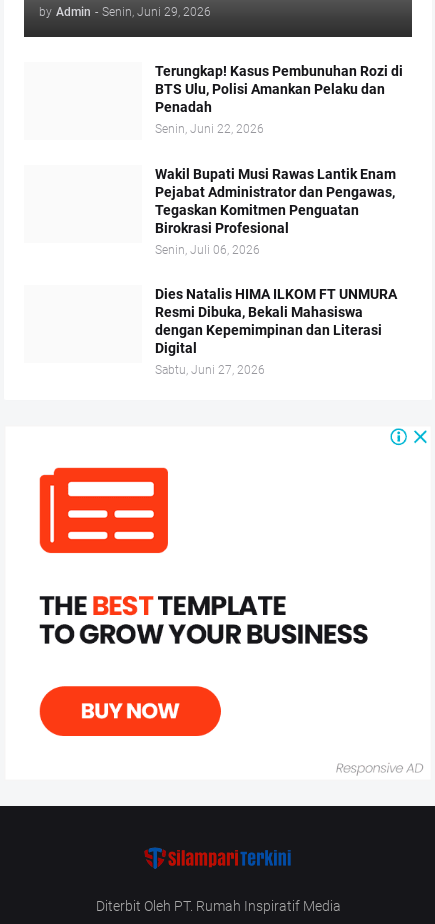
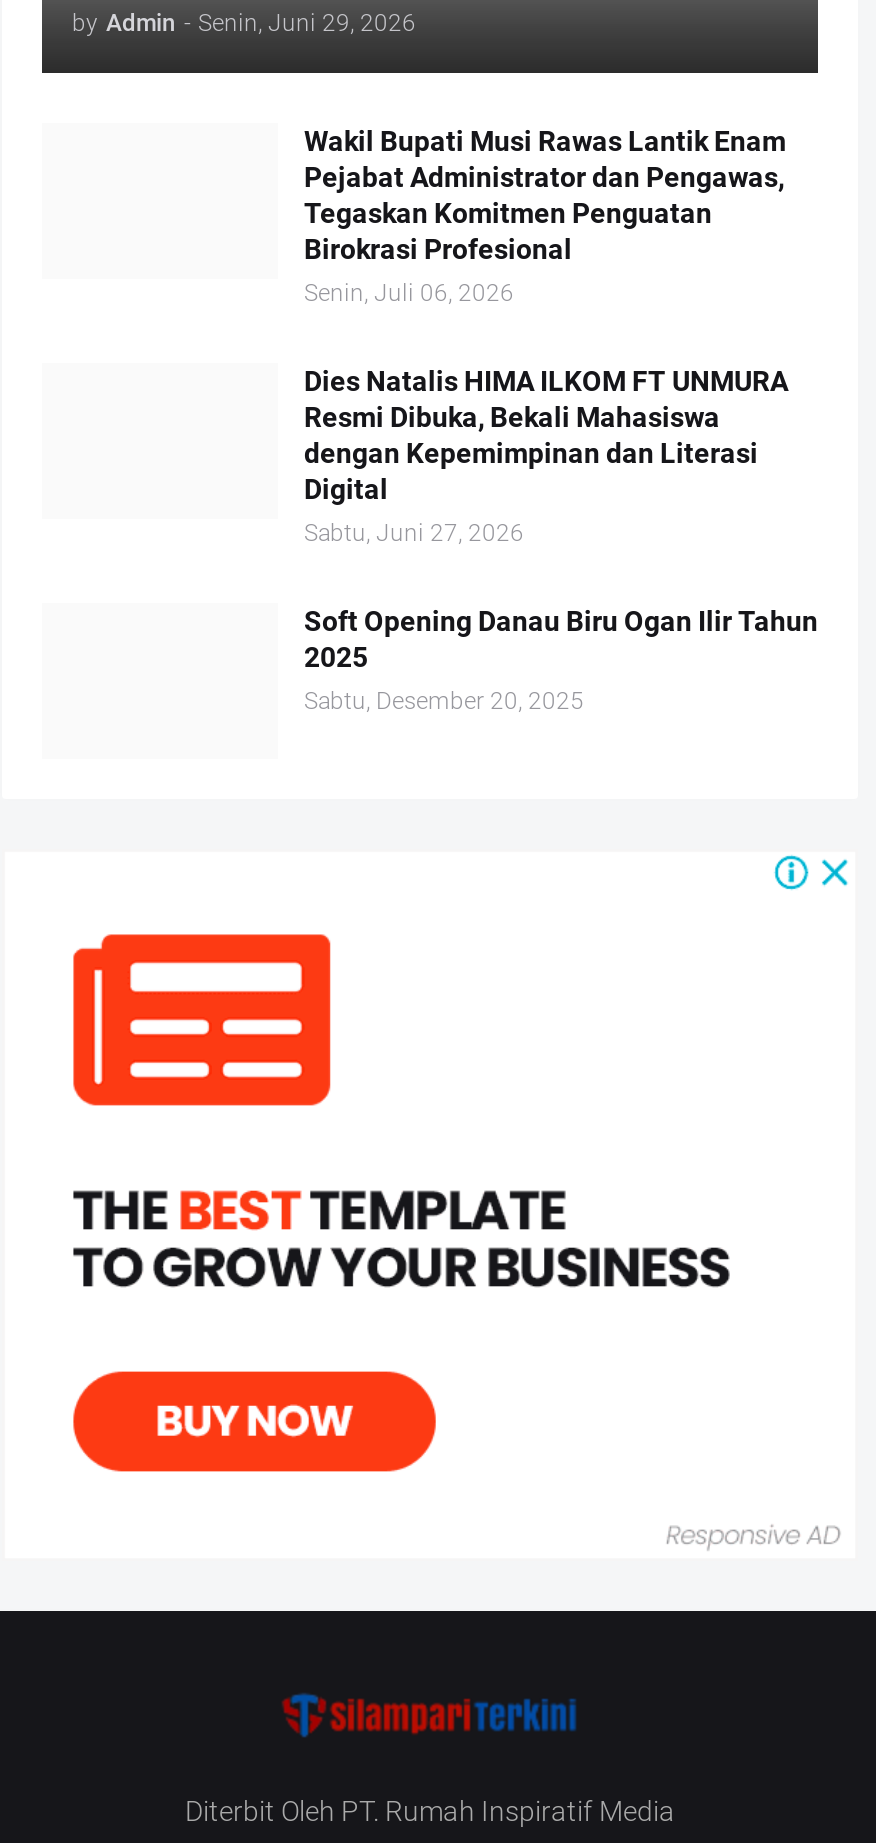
[155,63,403,136] Terungkap! Kasus Pembunuhan Rozi di | BTS Ulu, Polisi Amankan Pelaku dan | Penadah | Senin, Juni 22, 2026 -> none
moved [155,166,397,377] -> [304,124,788,546]: Wakil Bupati Musi Rawas Lantik Enam | Pejabat Administrator dan Pengawas, | Tegaskan Komitmen Penguatan | ... | Digital | Sabtu, Juni 27, 2026
none -> [304,604,818,714] Soft Opening Danau Biru Ogan Ilir Tahun | 2025 | Sabtu, Desember 20, 2025

